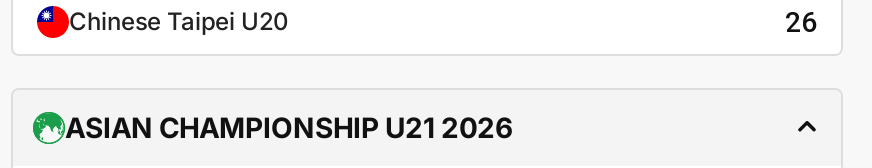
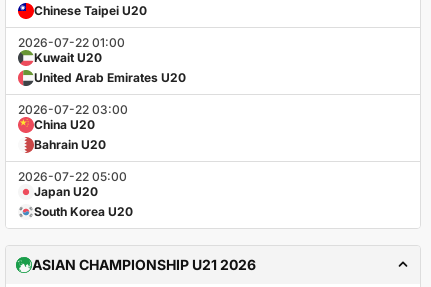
[785,6,817,38] 26 -> [18,35,186,219] 2026-07-22 01:00 | Kuwait U20 | United Arab Emirates U20 | 2026-07-22 03:00 | China U20 | Bahrain U20 | 2026-07-22 05:00 | Japan U20 | South Korea U20

